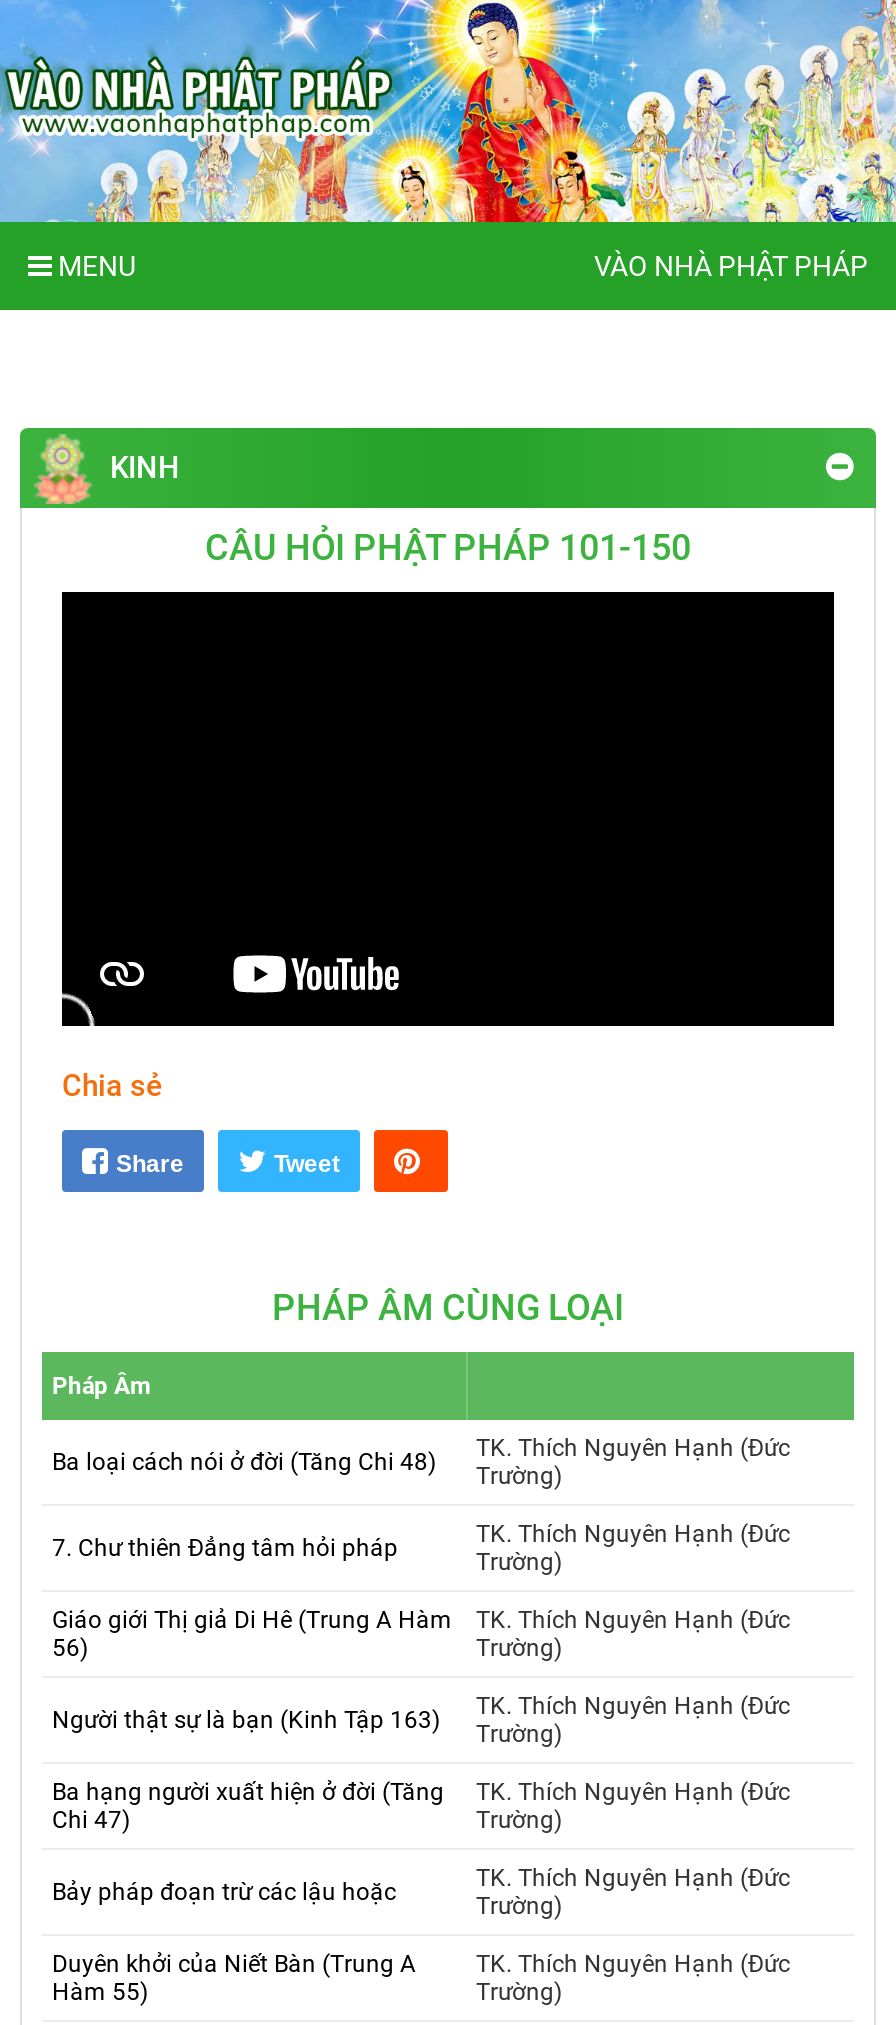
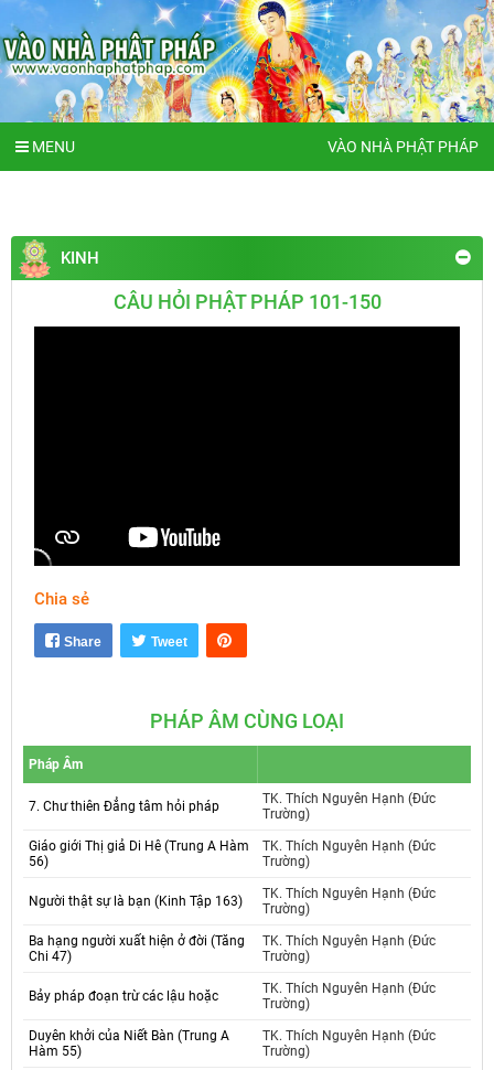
[52,1435,790,1491] Ba loại cách nói ở đời (Tăng Chi 48) | TK. Thích Nguyên Hạnh (Đức | Trường) -> none

